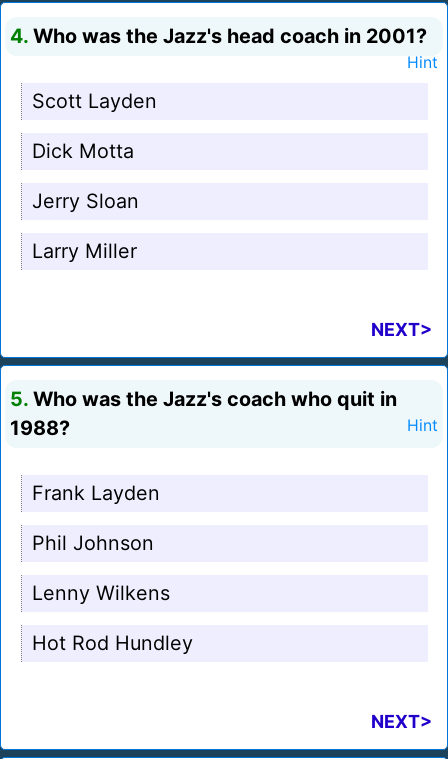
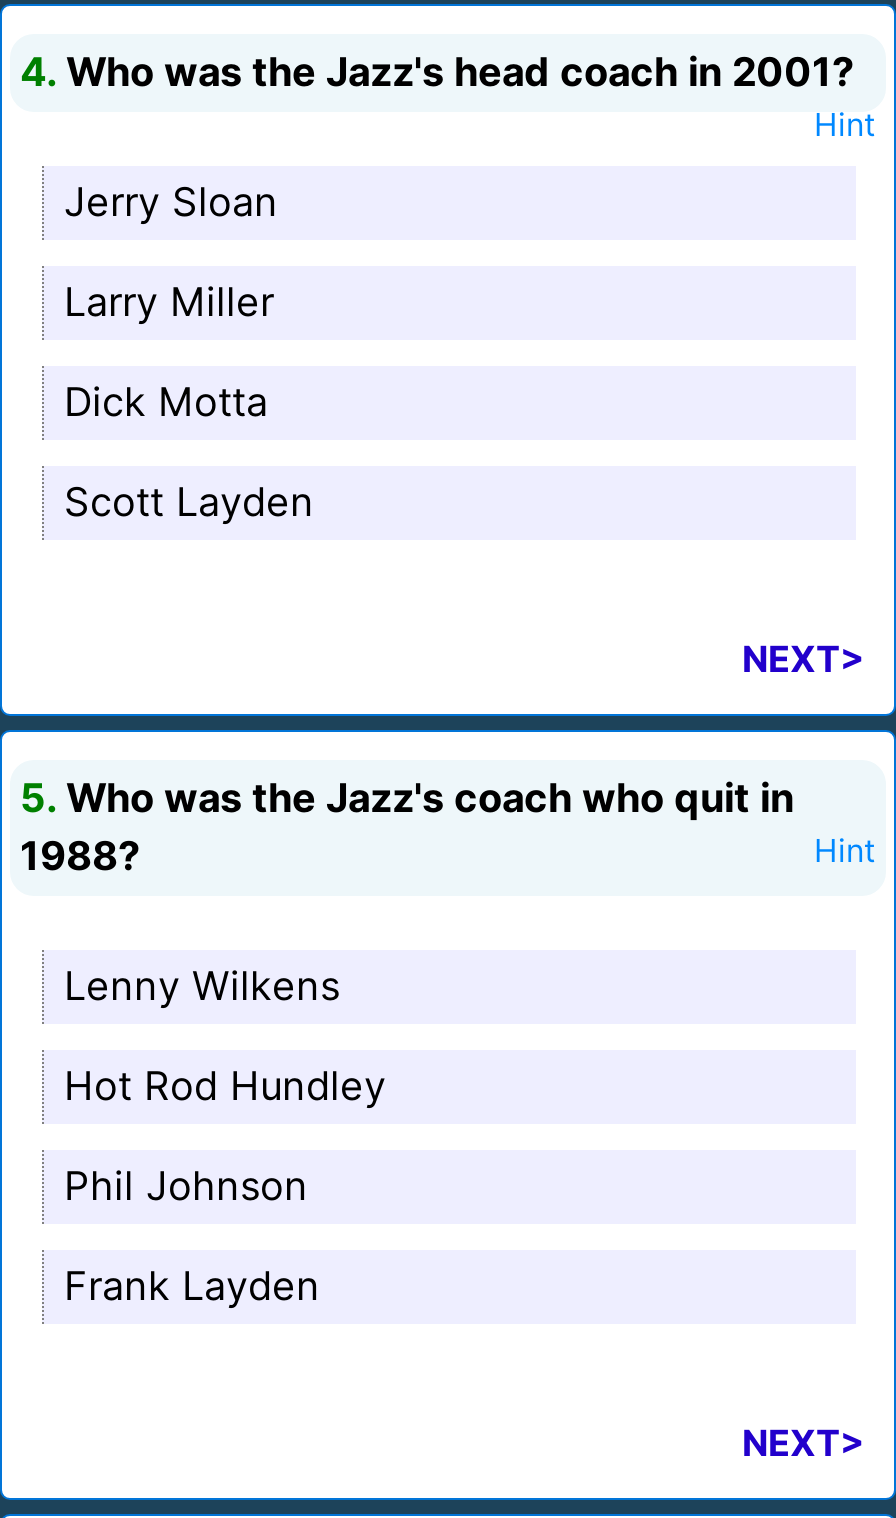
moved [32,89,157,163] -> [64,378,314,526]: Scott Layden | Dick Motta
moved [32,189,139,263] -> [64,178,278,326]: Jerry Sloan | Larry Miller
moved [32,481,160,555] -> [64,1162,320,1310]: Frank Layden | Phil Johnson
moved [32,581,193,655] -> [64,962,386,1110]: Lenny Wilkens | Hot Rod Hundley

